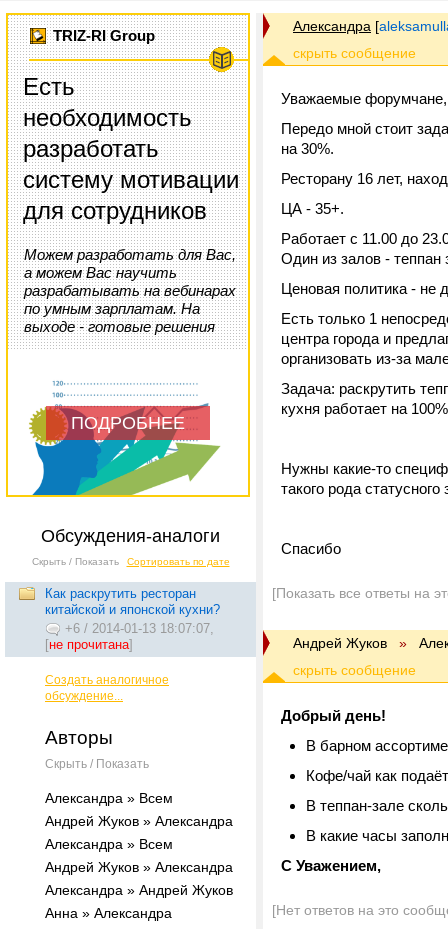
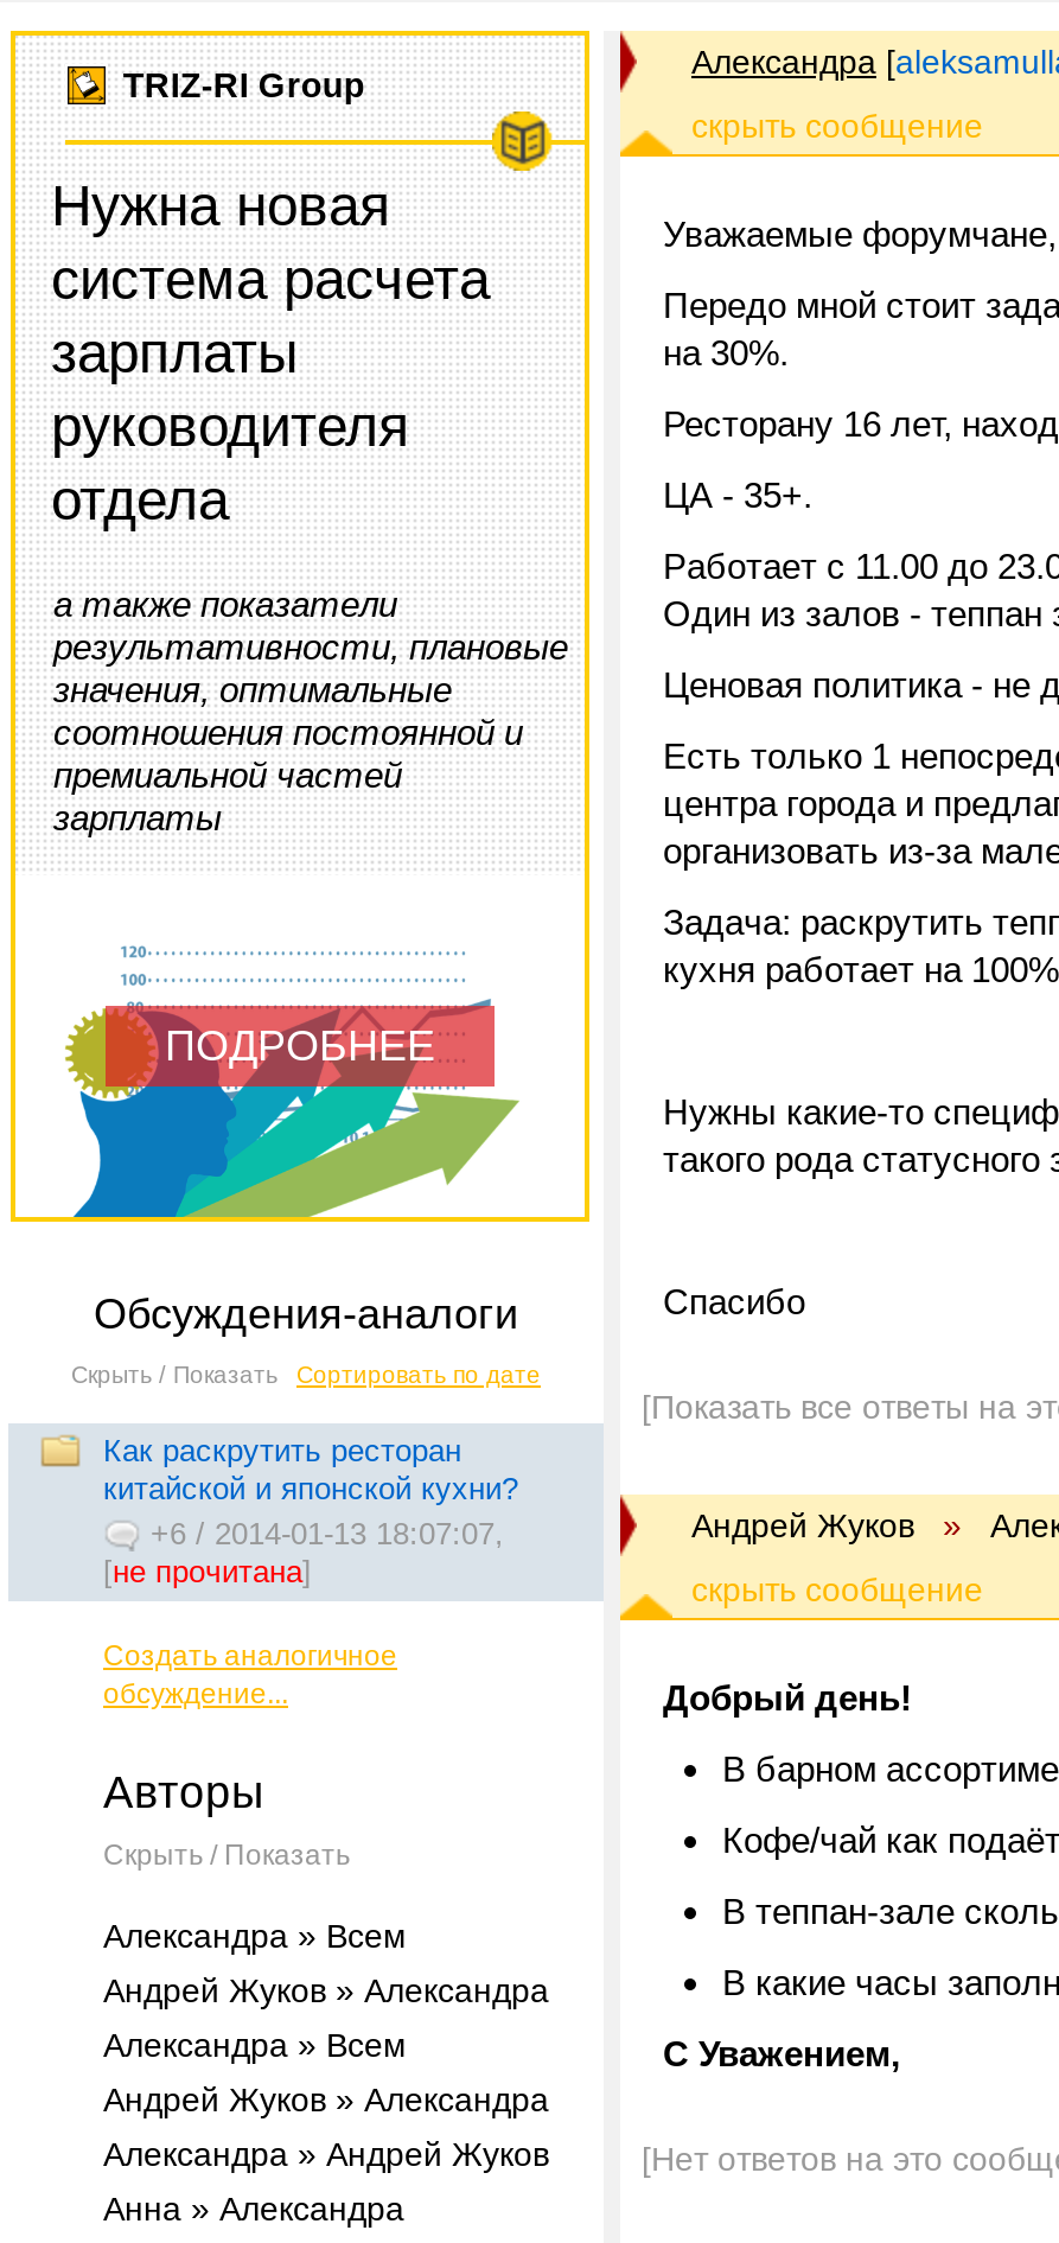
[23,73,239,224] Есть | необходимость | разработать | систему мотивации | для сотрудников -> [51,173,490,531] Нужна новая | система расчета | зарплаты | руководителя | отдела
[24,246,236,335] Можем разработать для Вас, | а можем Вас научить | разрабатывать на вебинарах | по умным зарплатам. На | выходе - готовые решения -> [53,584,568,837] а также показатели | результативности, плановые | значения, оптимальные | соотношения постоянной и | премиальной частей | зарплаты

